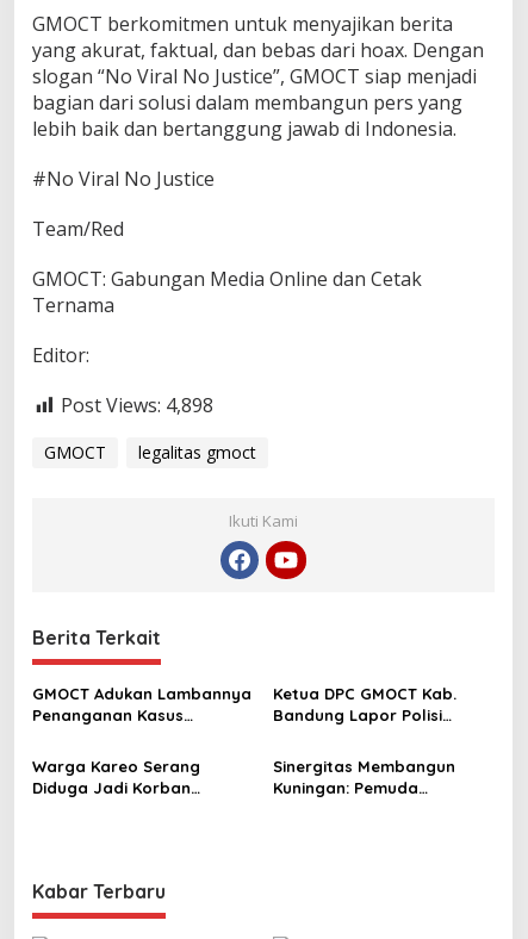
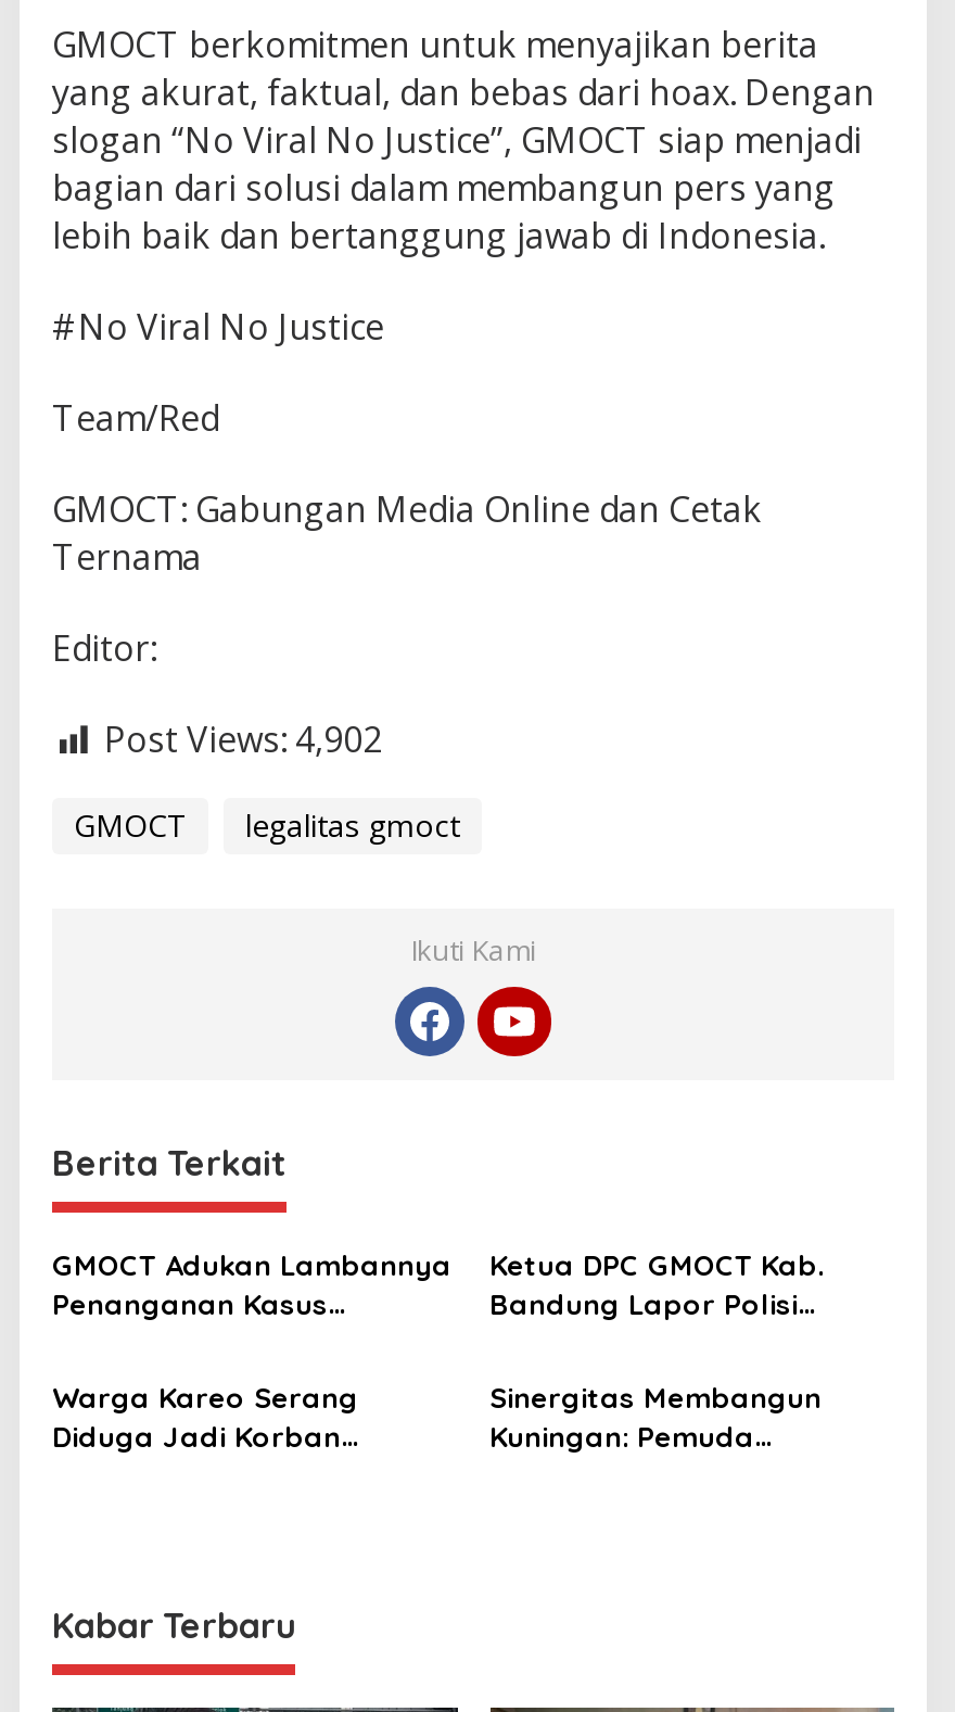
[61,392,213,418] Post Views: 4,898 -> [104,715,382,763] Post Views: 4,902

